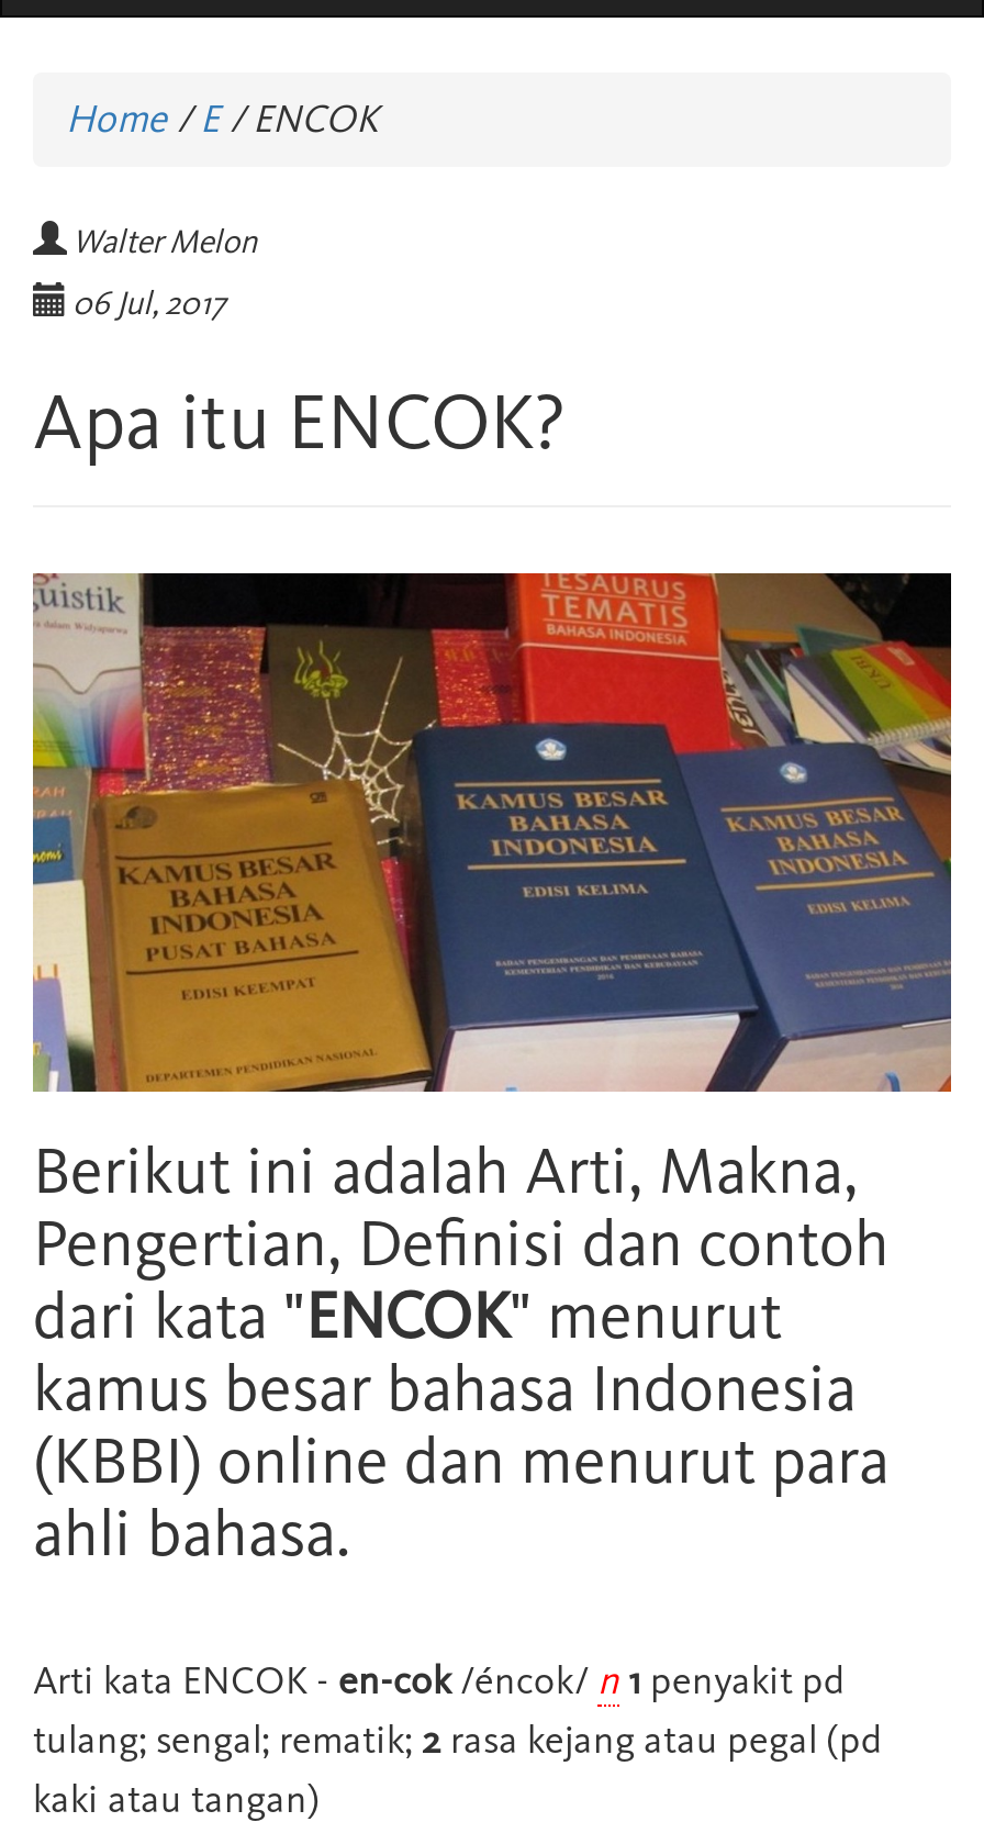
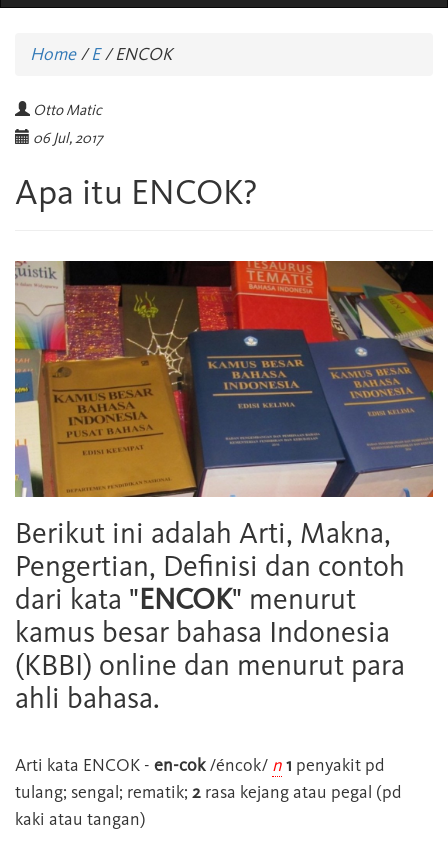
[72,222,257,261] Walter Melon -> [33,101,102,119] Otto Matic

